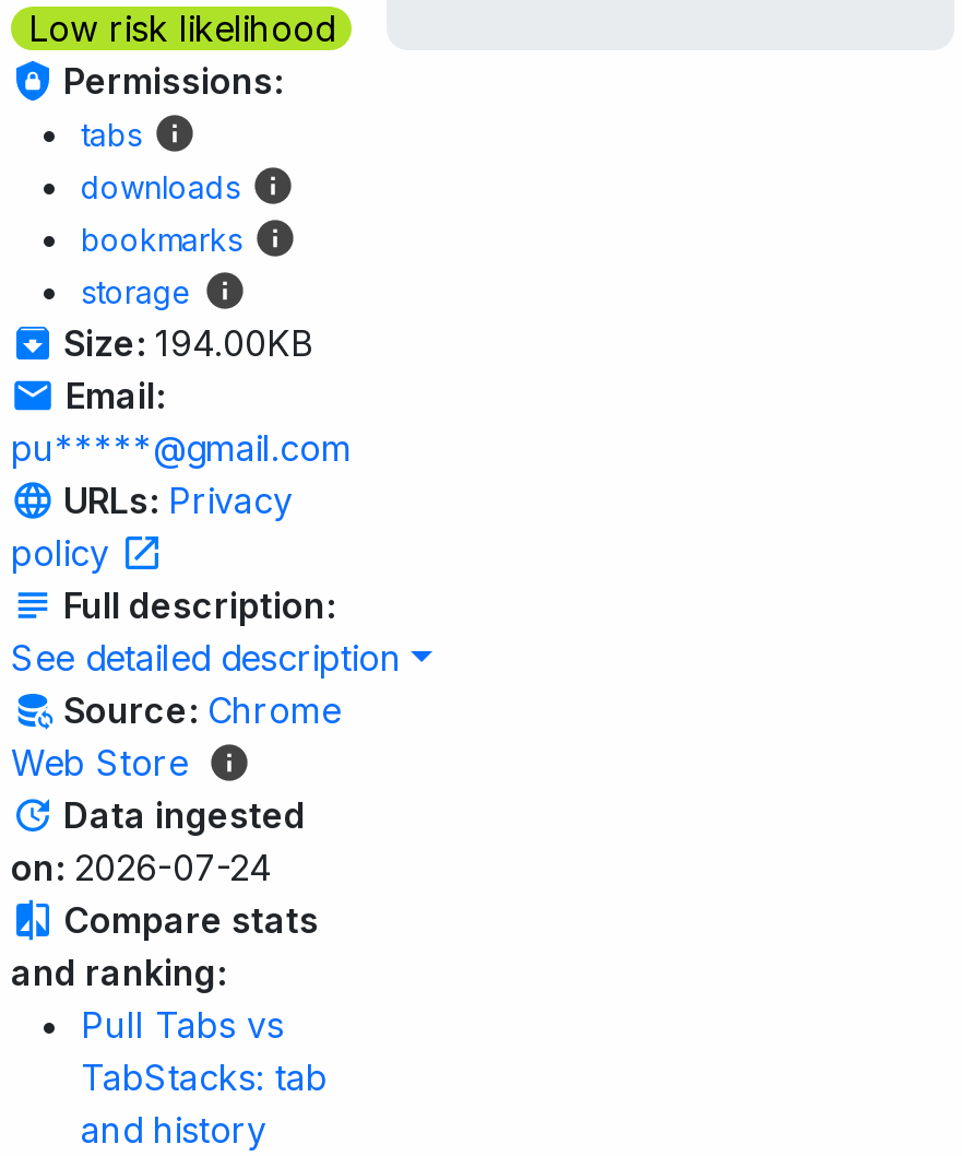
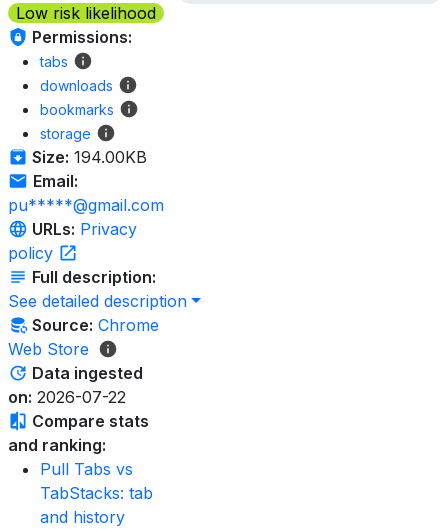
[11,846,273,889] on: 2026-07-24 -> [8,387,126,407] on: 2026-07-22

